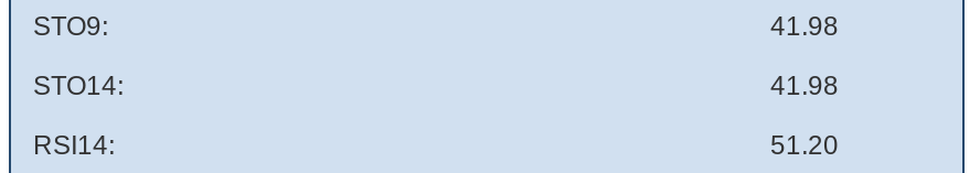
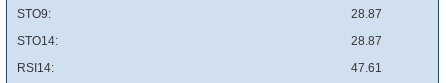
[770,11,839,42] 41.98 -> [351,7,382,21] 28.87
[770,71,839,102] 41.98 -> [351,34,382,48] 28.87
[770,130,839,161] 51.20 -> [351,61,382,75] 47.61

